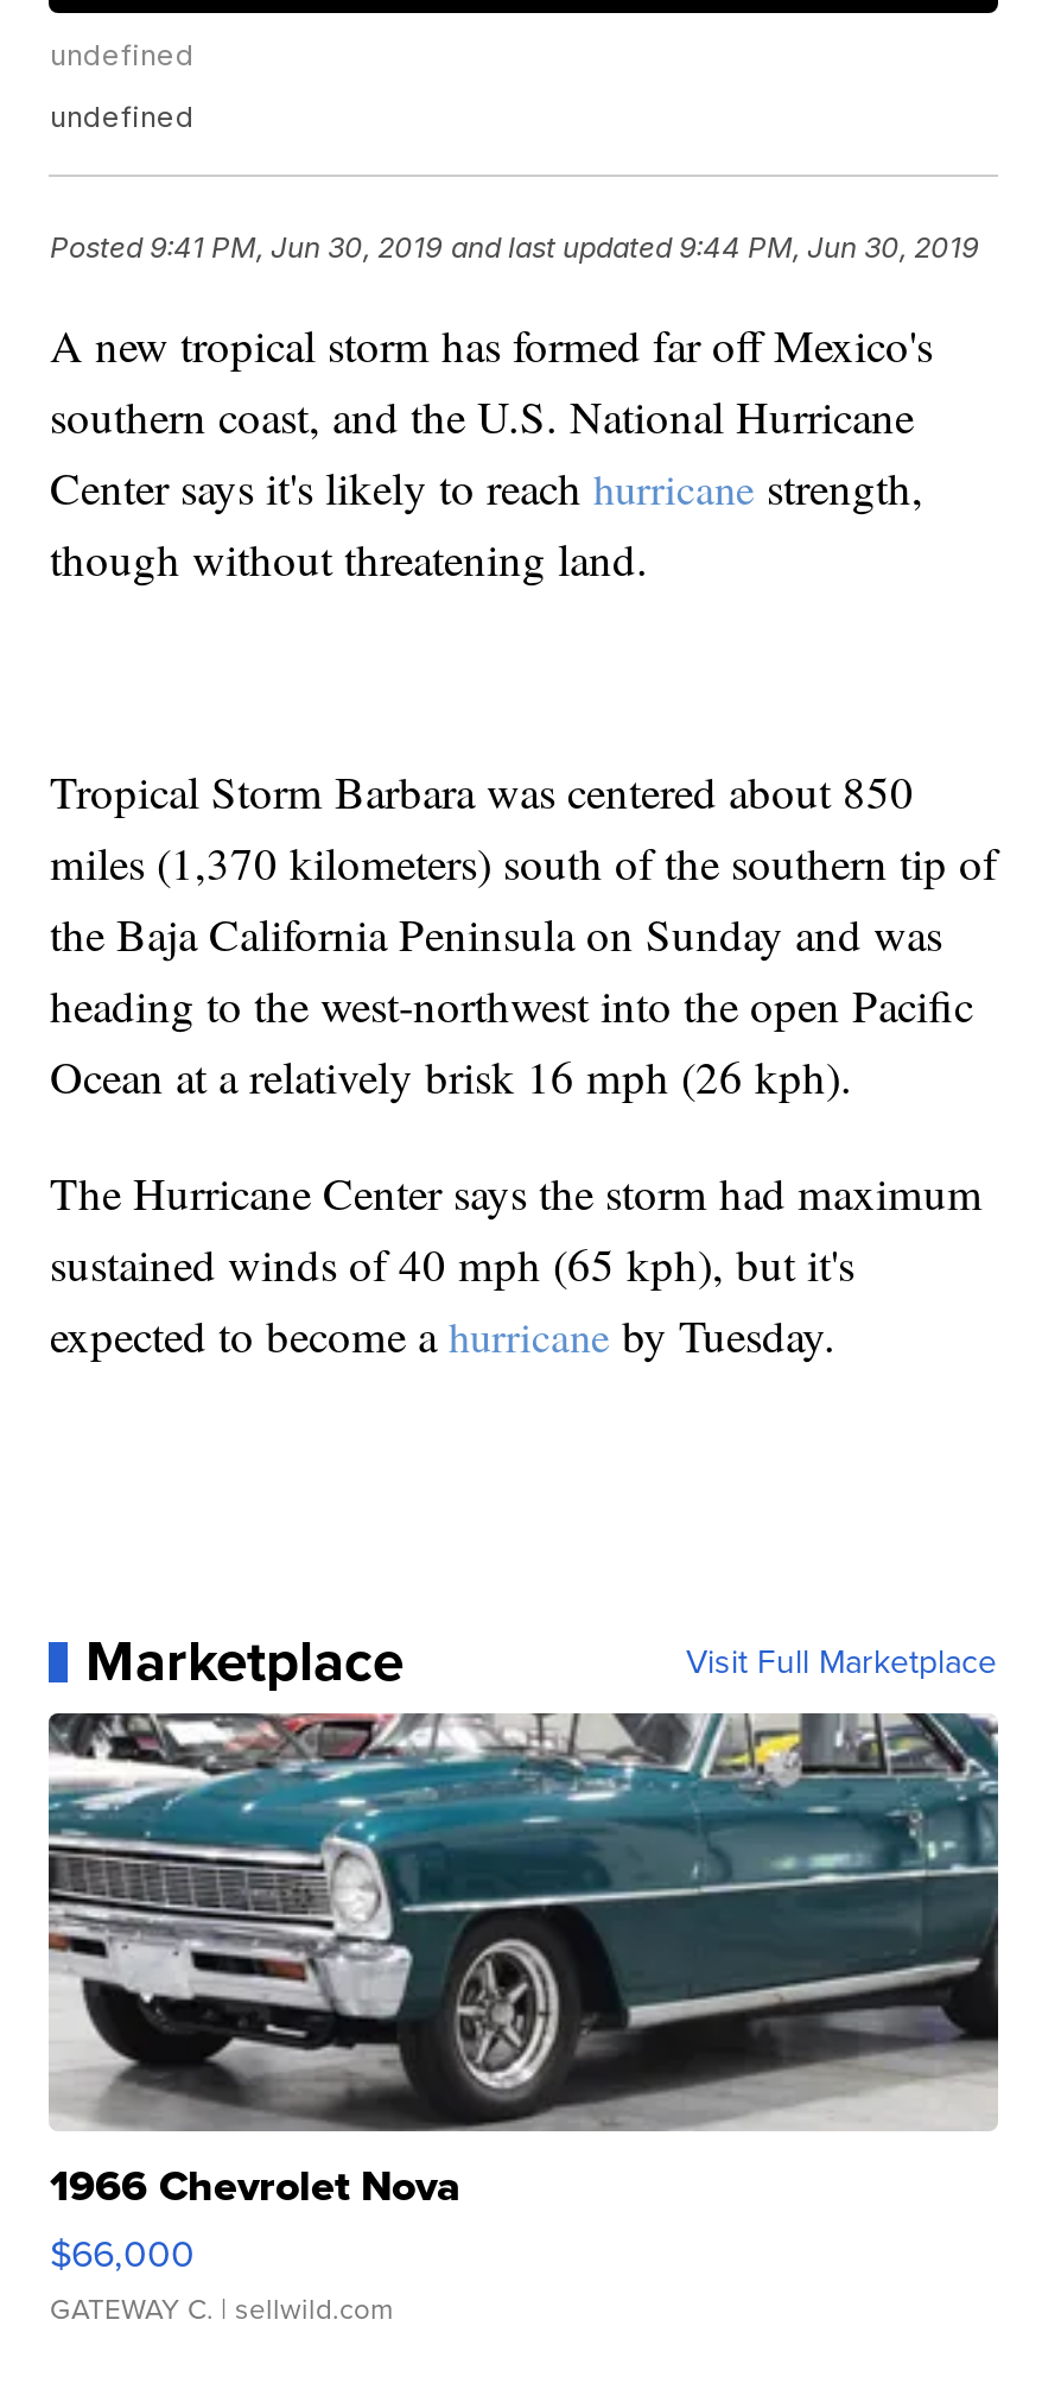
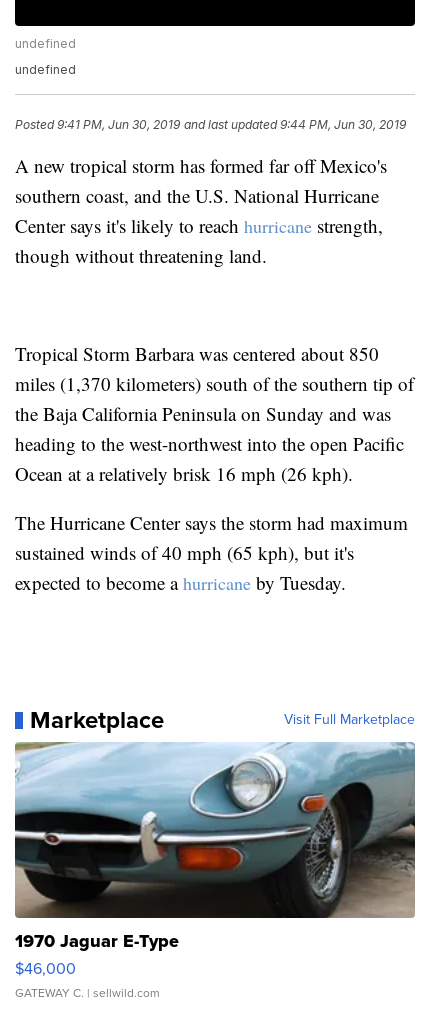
[49,1711,998,2280] [image] | 1966 Chevrolet Nova | $66,000 -> [14,742,415,980] [image] | 1970 Jaguar E-Type | $46,000

